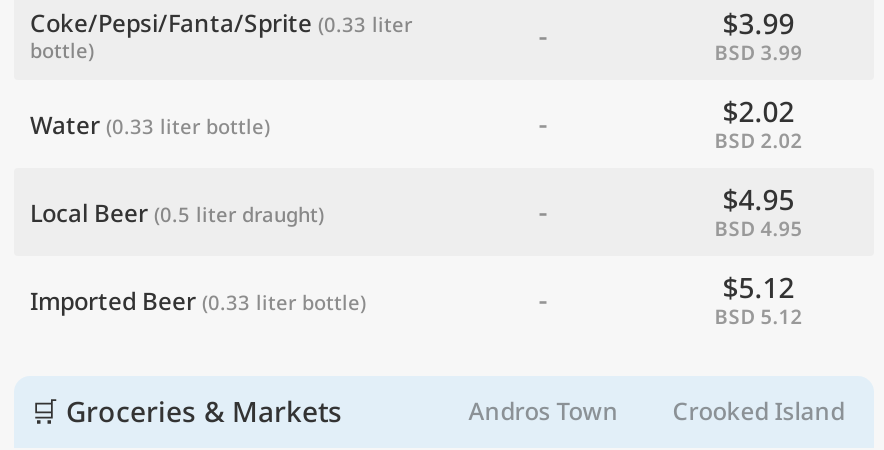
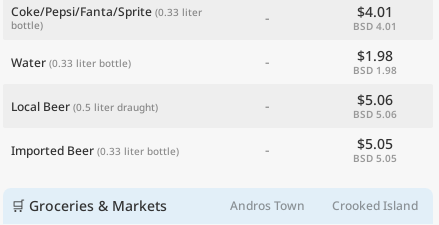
[722,4,794,42] $3.99 -> [357,2,393,21] $4.01
[714,38,802,66] BSD 3.99 -> [353,19,397,33] BSD 4.01
[722,92,794,130] $2.02 -> [357,46,393,65] $1.98
[714,126,802,154] BSD 2.02 -> [353,63,397,77] BSD 1.98
[722,180,794,218] $4.95 -> [357,90,393,109] $5.06
[714,214,802,242] BSD 4.95 -> [353,107,397,121] BSD 5.06
[722,268,794,306] $5.12 -> [357,134,393,153] $5.05
[714,302,802,330] BSD 5.12 -> [353,151,397,165] BSD 5.05

